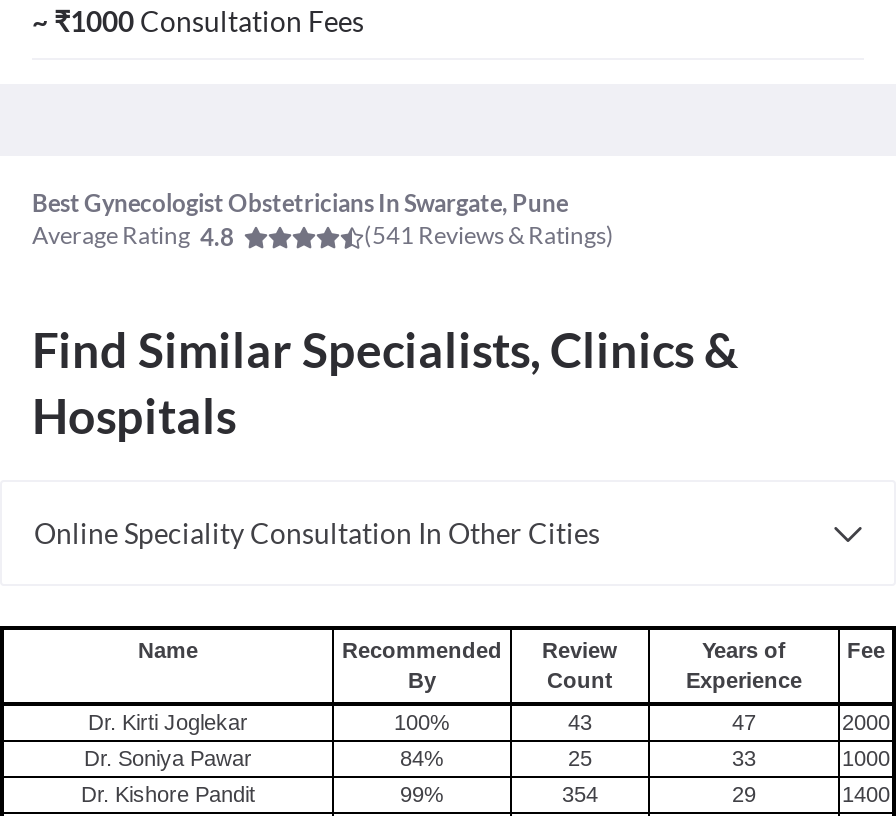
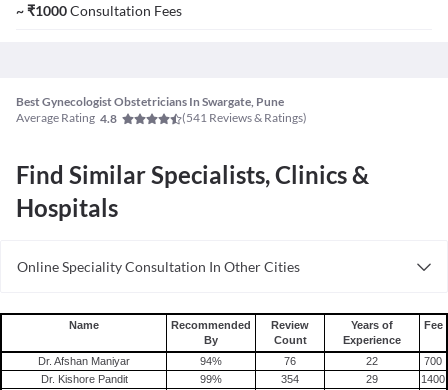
[84,710,890,770] Dr. Kirti Joglekar | 100% | 43 | 47 | 2000 | Dr. Soniya Pawar | 84% | 25 | 33 | 1000 -> [38,355,442,367] Dr. Afshan Maniyar | 94% | 76 | 22 | 700

